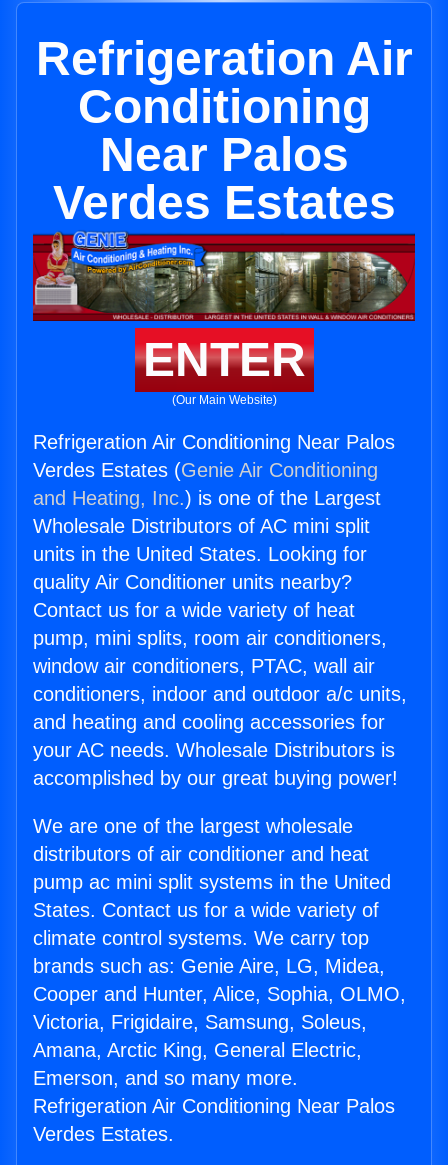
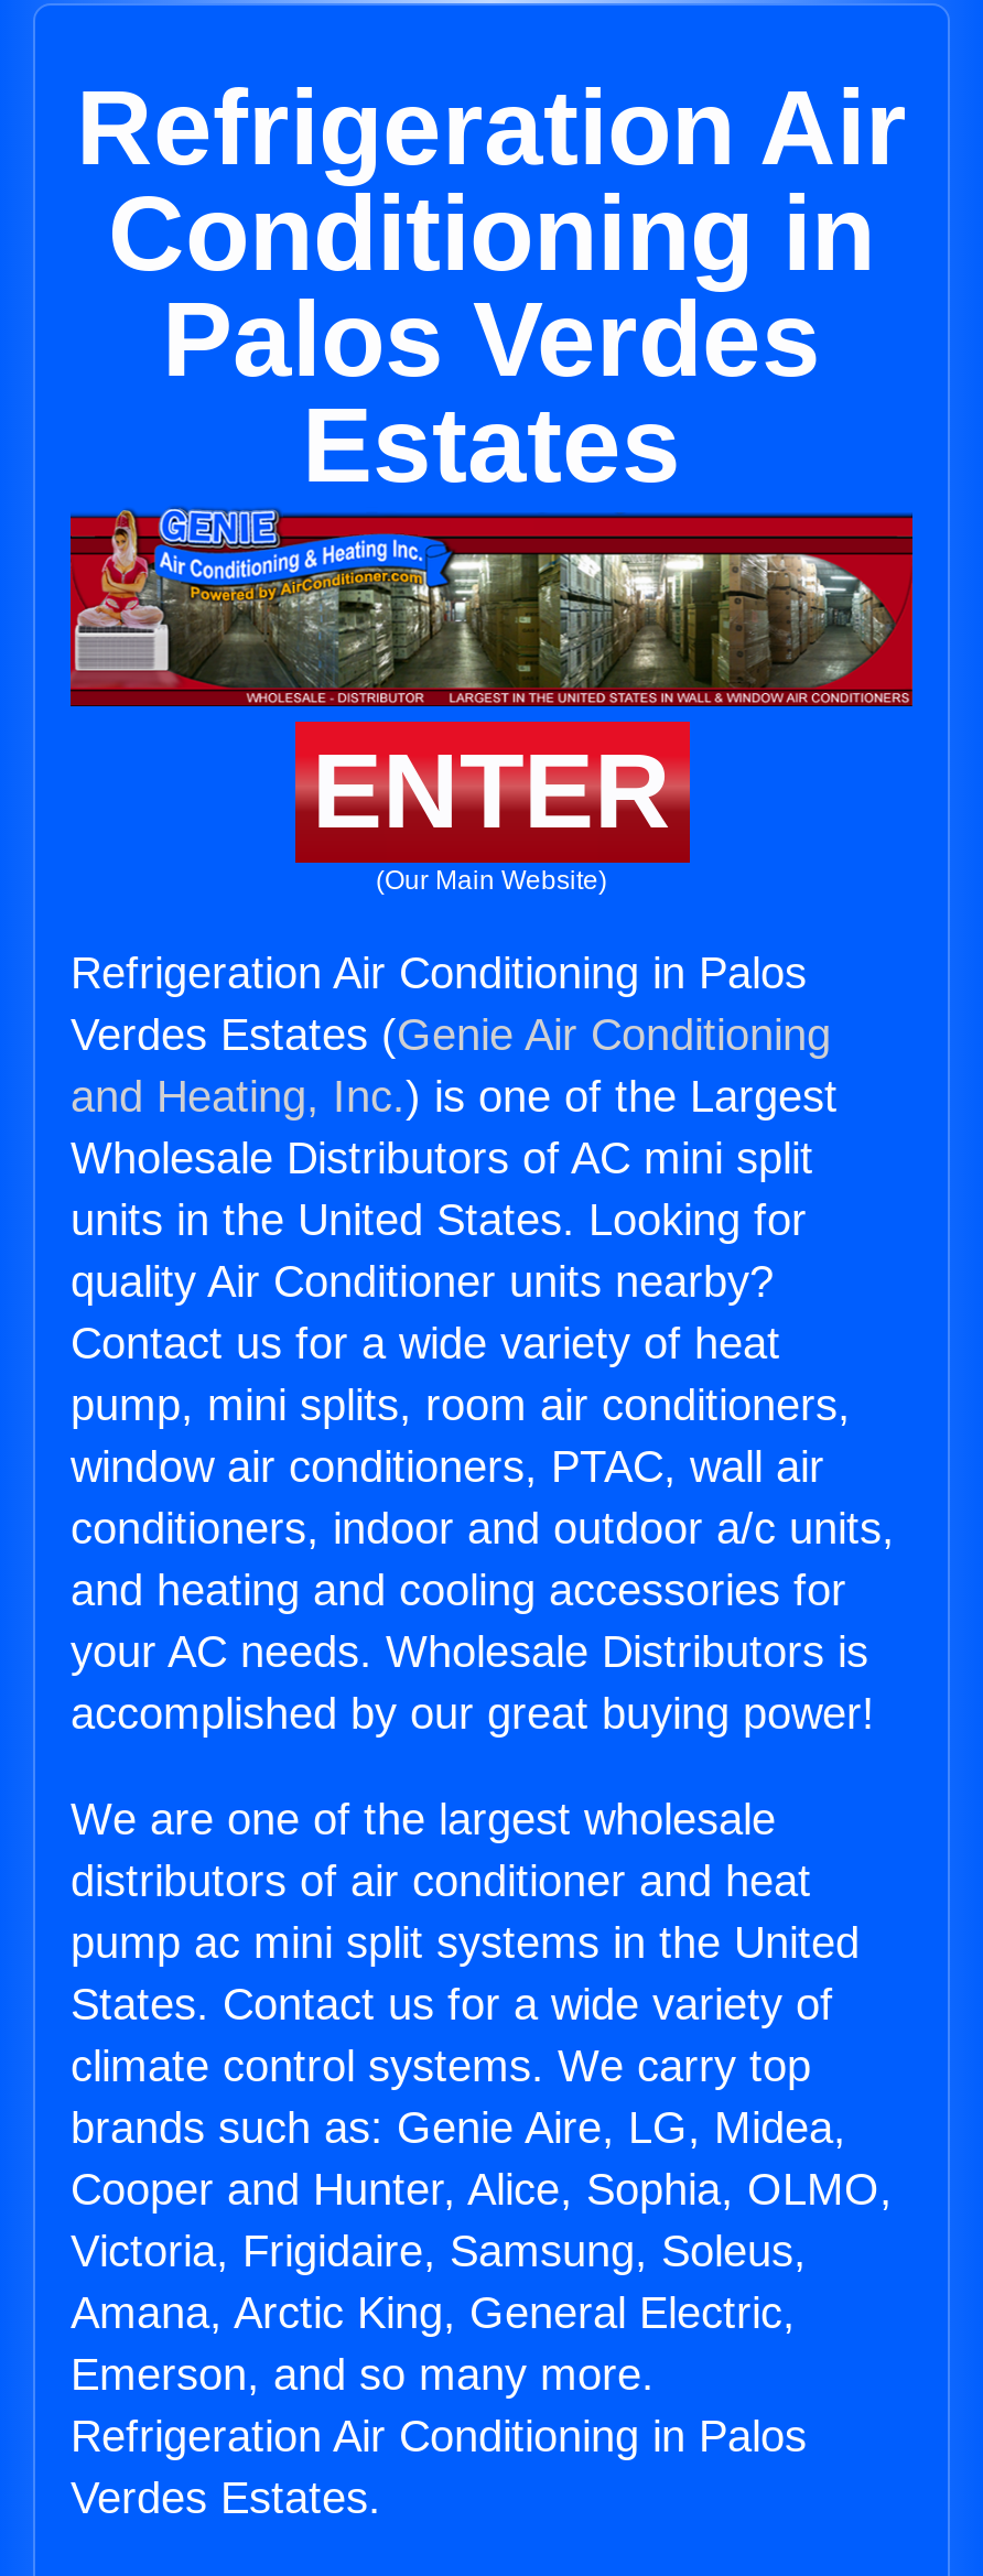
[52,80,395,229] Conditioning | Near Palos | Verdes Estates -> [108,175,875,504] Conditioning in | Palos Verdes | Estates
[33,431,395,453] Refrigeration Air Conditioning Near Palos -> [71,949,807,997] Refrigeration Air Conditioning in Palos
[33,1095,395,1117] Refrigeration Air Conditioning Near Palos -> [71,2412,807,2461] Refrigeration Air Conditioning in Palos

